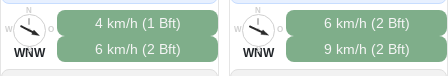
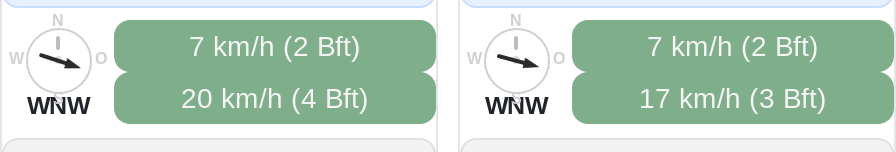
[94,15,180,31] 4 km/h (1 Bft) -> [189,30,361,62] 7 km/h (2 Bft)
[323,15,409,31] 6 km/h (2 Bft) -> [647,30,819,62] 7 km/h (2 Bft)
[94,41,180,57] 6 km/h (2 Bft) -> [181,82,369,114] 20 km/h (4 Bft)
[323,41,409,57] 9 km/h (2 Bft) -> [639,82,827,114] 17 km/h (3 Bft)

